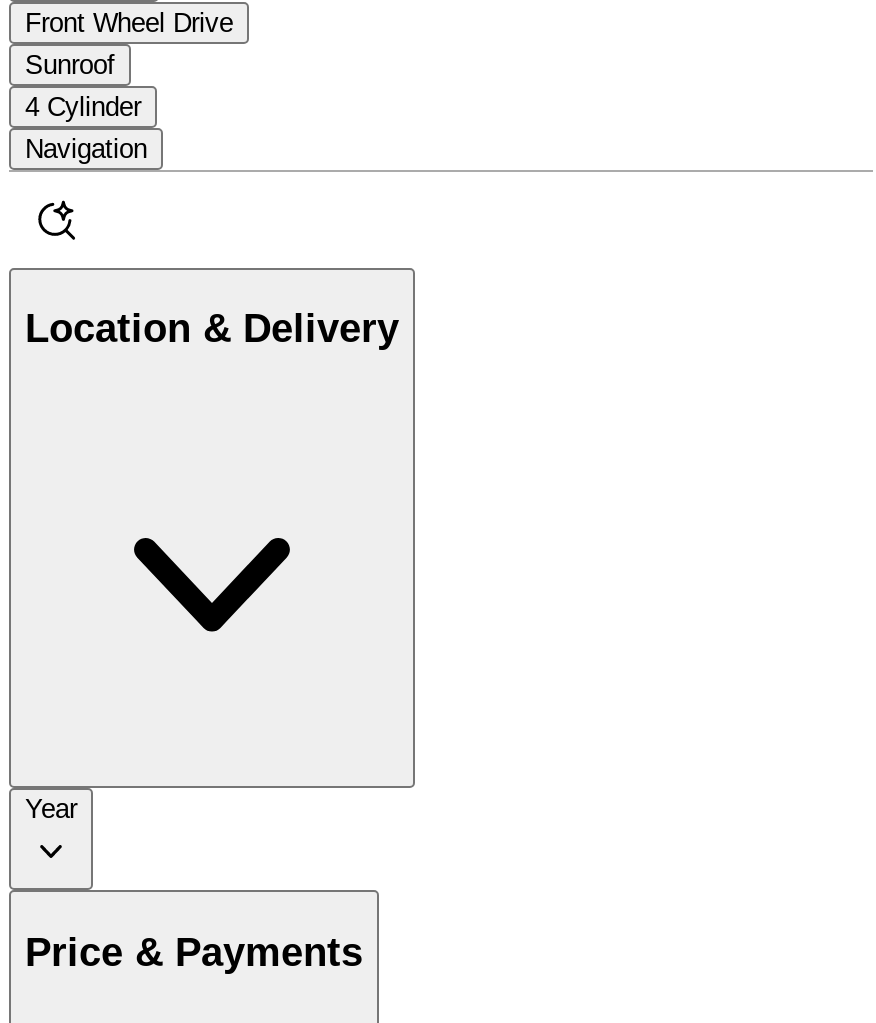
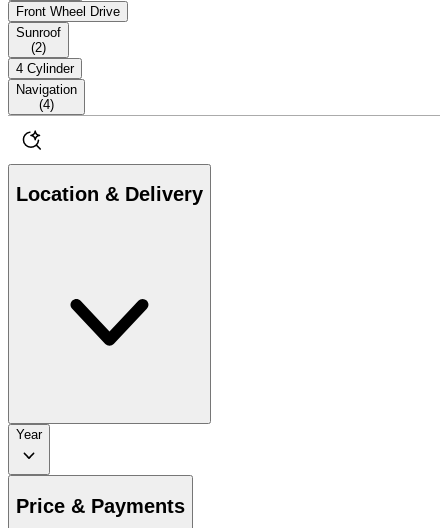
none -> [31,40,46,55] (2)
none -> [39,97,54,112] (4)

